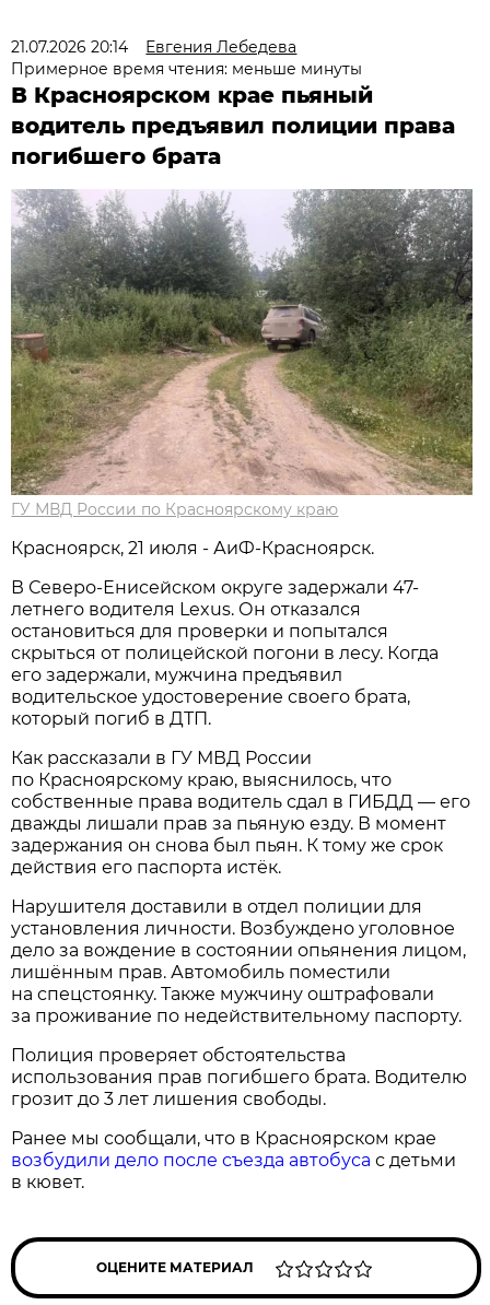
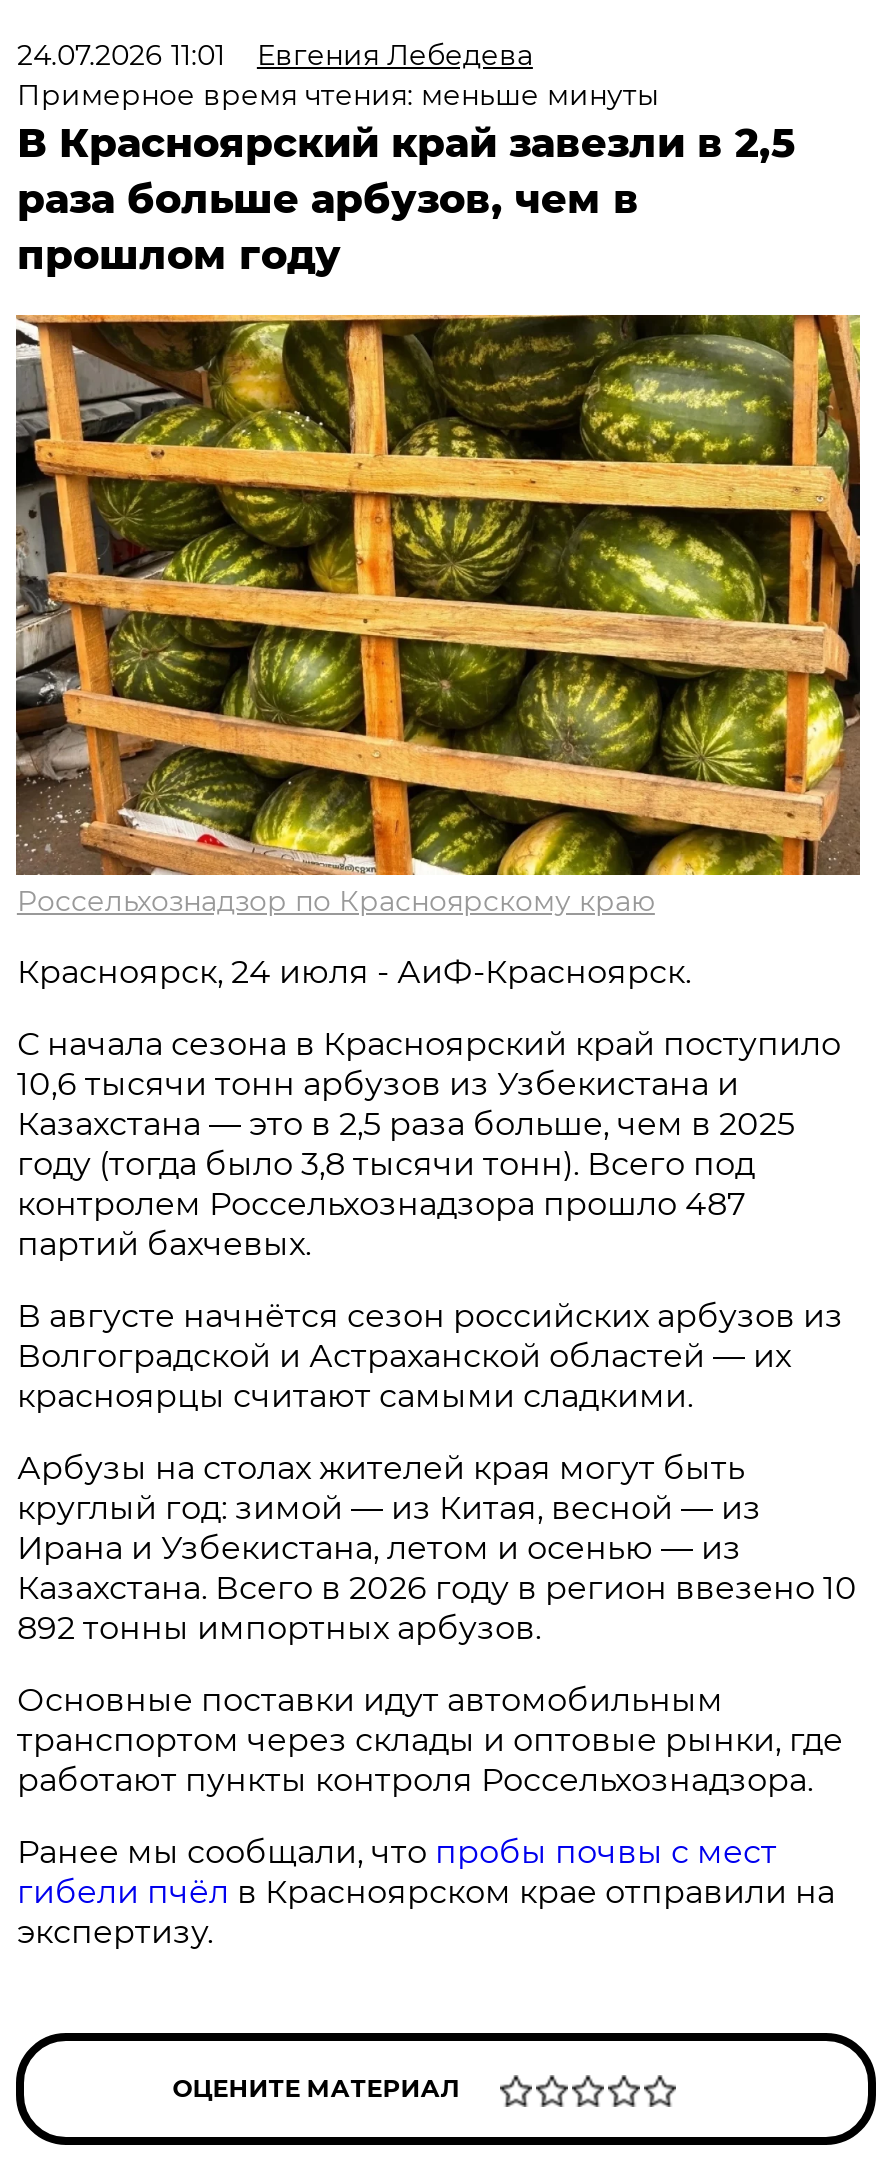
[11,37,297,57] 21.07.2026 20:14 Евгения Лебедева -> [17,37,533,73] 24.07.2026 11:01 Евгения Лебедева
[11,82,455,169] В Красноярском крае пьяный | водитель предъявил полиции права | погибшего брата -> [17,119,795,279] В Красноярский край завезли в 2,5 | раза больше арбузов, чем в | прошлом году
[11,188,474,519] [image] | ГУ МВД России по Красноярскому краю -> [16,313,862,920] [image] | Россельхознадзор по Красноярскому краю
[11,538,374,559] Красноярск, 21 июля - АиФ-Красноярск. -> [17,954,691,992] Красноярск, 24 июля - АиФ-Красноярск.
[11,577,439,729] В Северо-Енисейском округе задержали 47- | летнего водителя Lexus. Он отказался | остановиться для проверки и попытался | скрыться от полицейской погони в лесу. Когда | его задержали, мужчина предъявил | водительское удостоверение своего брата, | который погиб в ДТП. -> [17,1026,841,1264] С начала сезона в Красноярский край поступило | 10,6 тысячи тонн арбузов из Узбекистана и | Казахстана — это в 2,5 раза больше, чем в 2025 | году (тогда было 3,8 тысячи тонн). Всего под | контролем Россельхознадзора прошло 487 | партий бахчевых.
[11,748,471,878] Как рассказали в ГУ МВД России | по Красноярскому краю, выяснилось, что | собственные права водитель сдал в ГИБДД — его | дважды лишали прав за пьяную езду. В момент | задержания он снова был пьян. К тому же срок | действия его паспорта истёк. -> [17,1298,843,1416] В августе начнётся сезон российских арбузов из | Волгоградской и Астраханской областей — их | красноярцы считают самыми сладкими.
[11,897,466,1027] Нарушителя доставили в отдел полиции для | установления личности. Возбуждено уголовное | дело за вождение в состоянии опьянения лицом, | лишённым прав. Автомобиль поместили | на спецстоянку. Также мужчину оштрафовали | за проживание по недействительному паспорту. -> [17,1450,857,1648] Арбузы на столах жителей края могут быть | круглый год: зимой — из Китая, весной — из | Ирана и Узбекистана, летом и осенью — из | Казахстана. Всего в 2026 году в регион ввезено 10 | 892 тонны импортных арбузов.
[11,1045,467,1110] Полиция проверяет обстоятельства | использования прав погибшего брата. Водителю | грозит до 3 лет лишения свободы. -> [17,1682,843,1800] Основные поставки идут автомобильным | транспортом через склады и оптовые рынки, где | работают пункты контроля Россельхознадзора.
[11,1128,457,1193] Ранее мы сообщали, что в Красноярском крае | возбудили дело после съезда автобуса с детьми | в кювет. -> [17,1834,835,1952] Ранее мы сообщали, что пробы почвы с мест | гибели пчёл в Красноярском крае отправили на | экспертизу.

